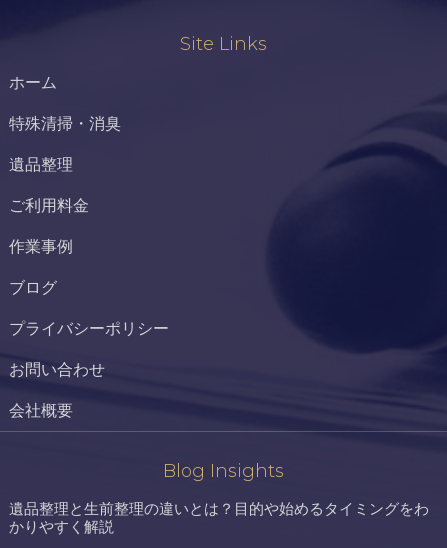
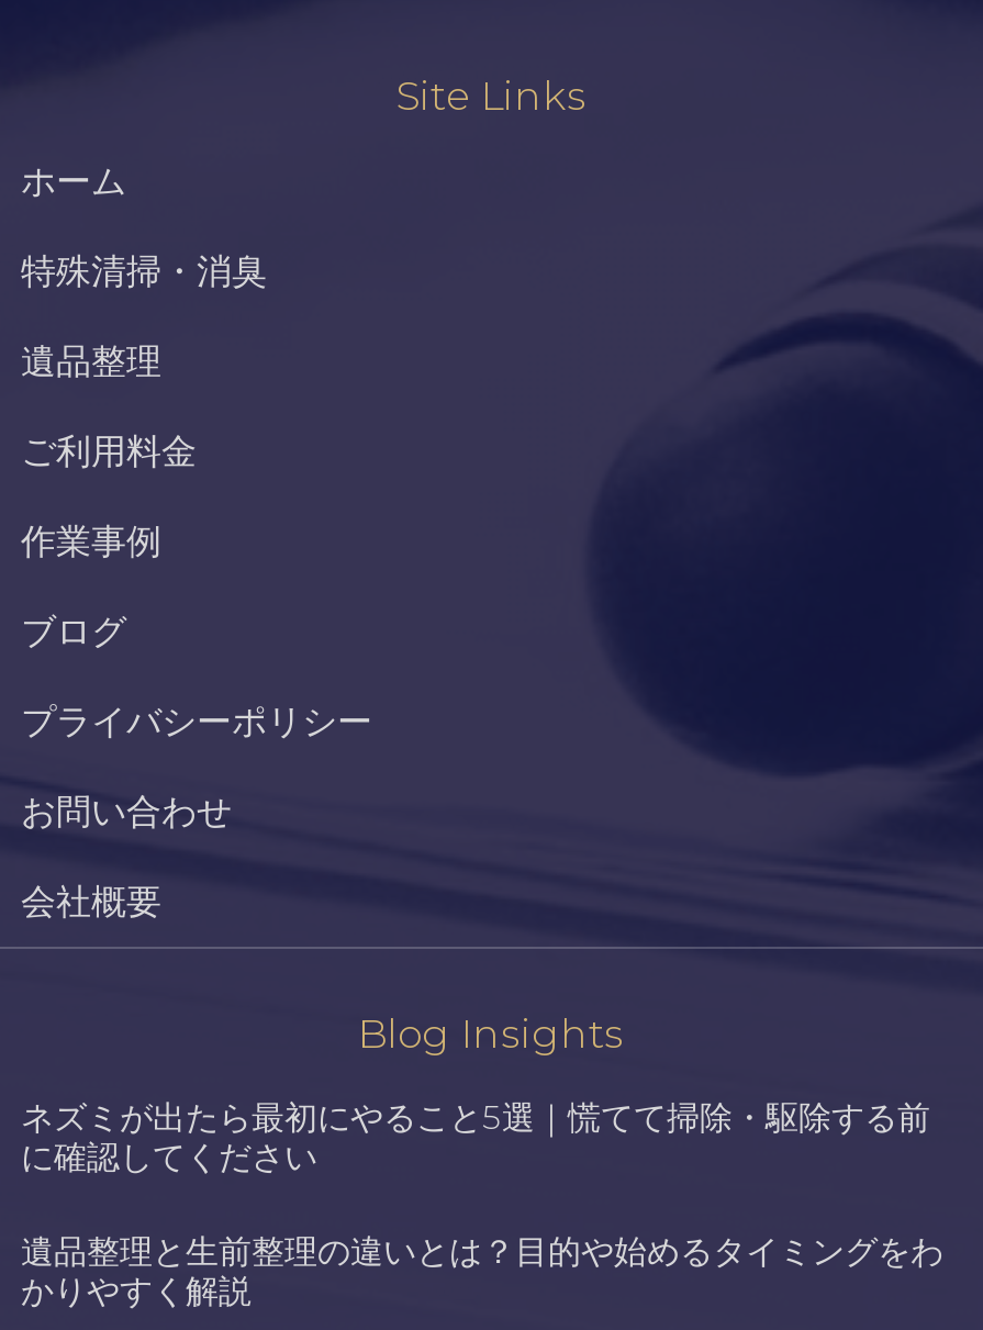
none -> [21,1095,930,1176] ネズミが出たら最初にやること5選｜慌てて掃除・駆除する前 | に確認してください

